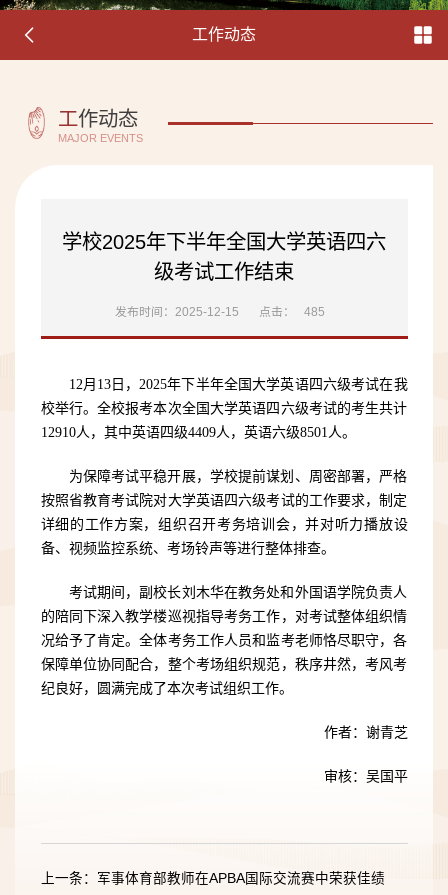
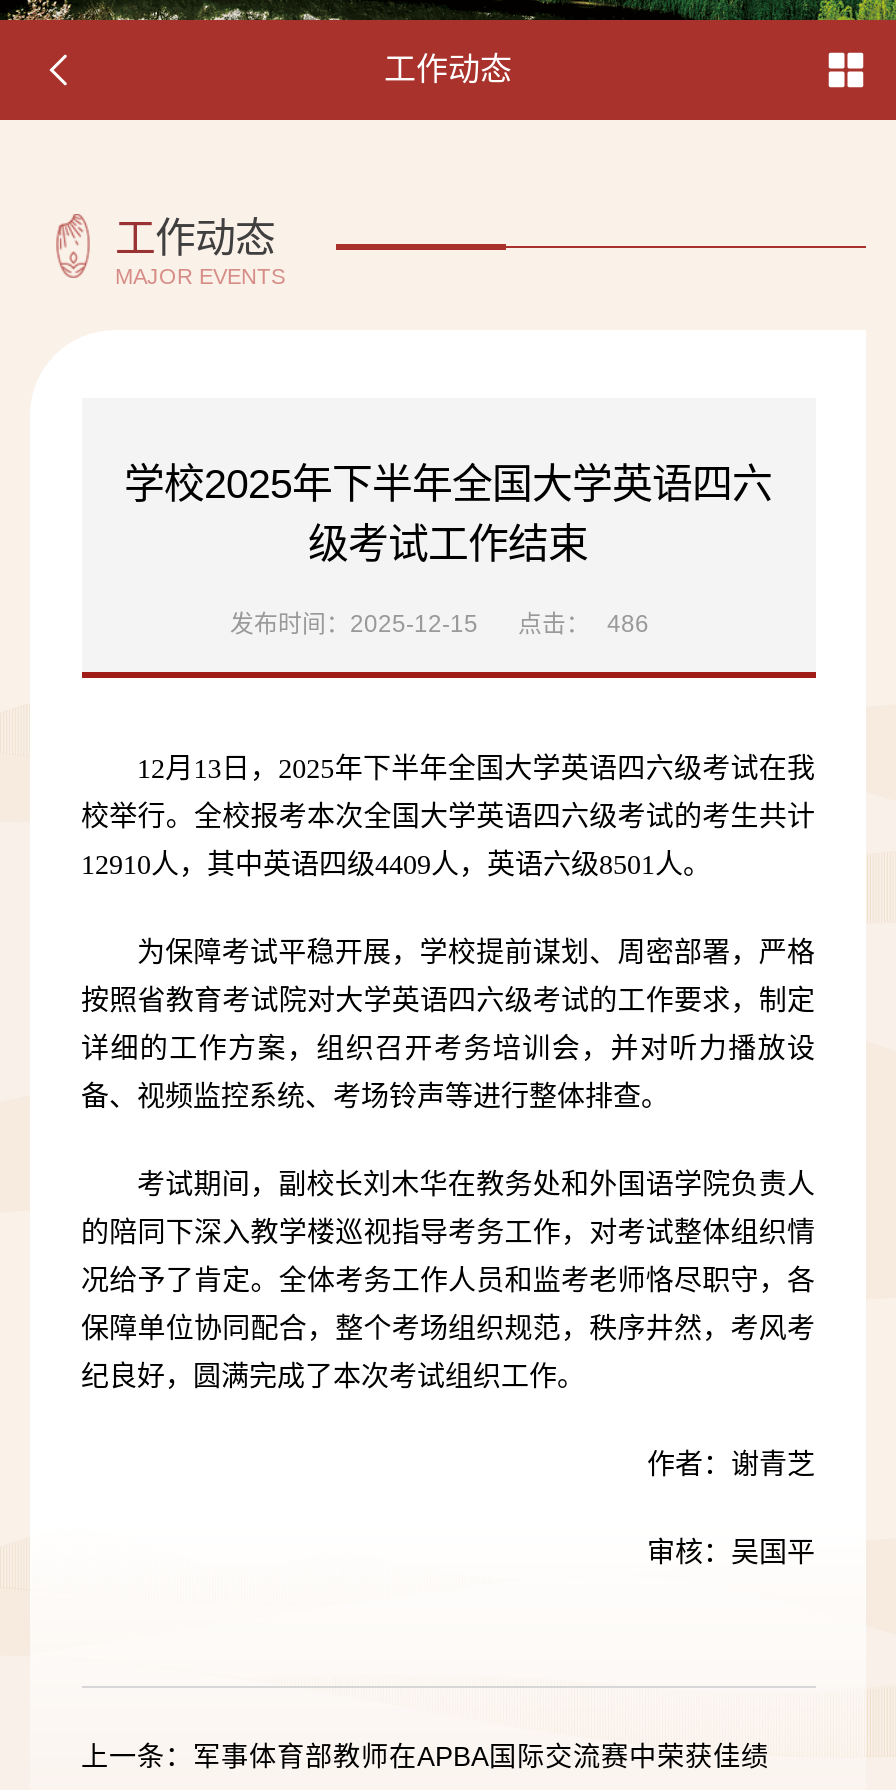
[115,305,324,319] 发布时间：2025-12-15 点击： 485 -> [230,610,649,638] 发布时间：2025-12-15 点击： 486

